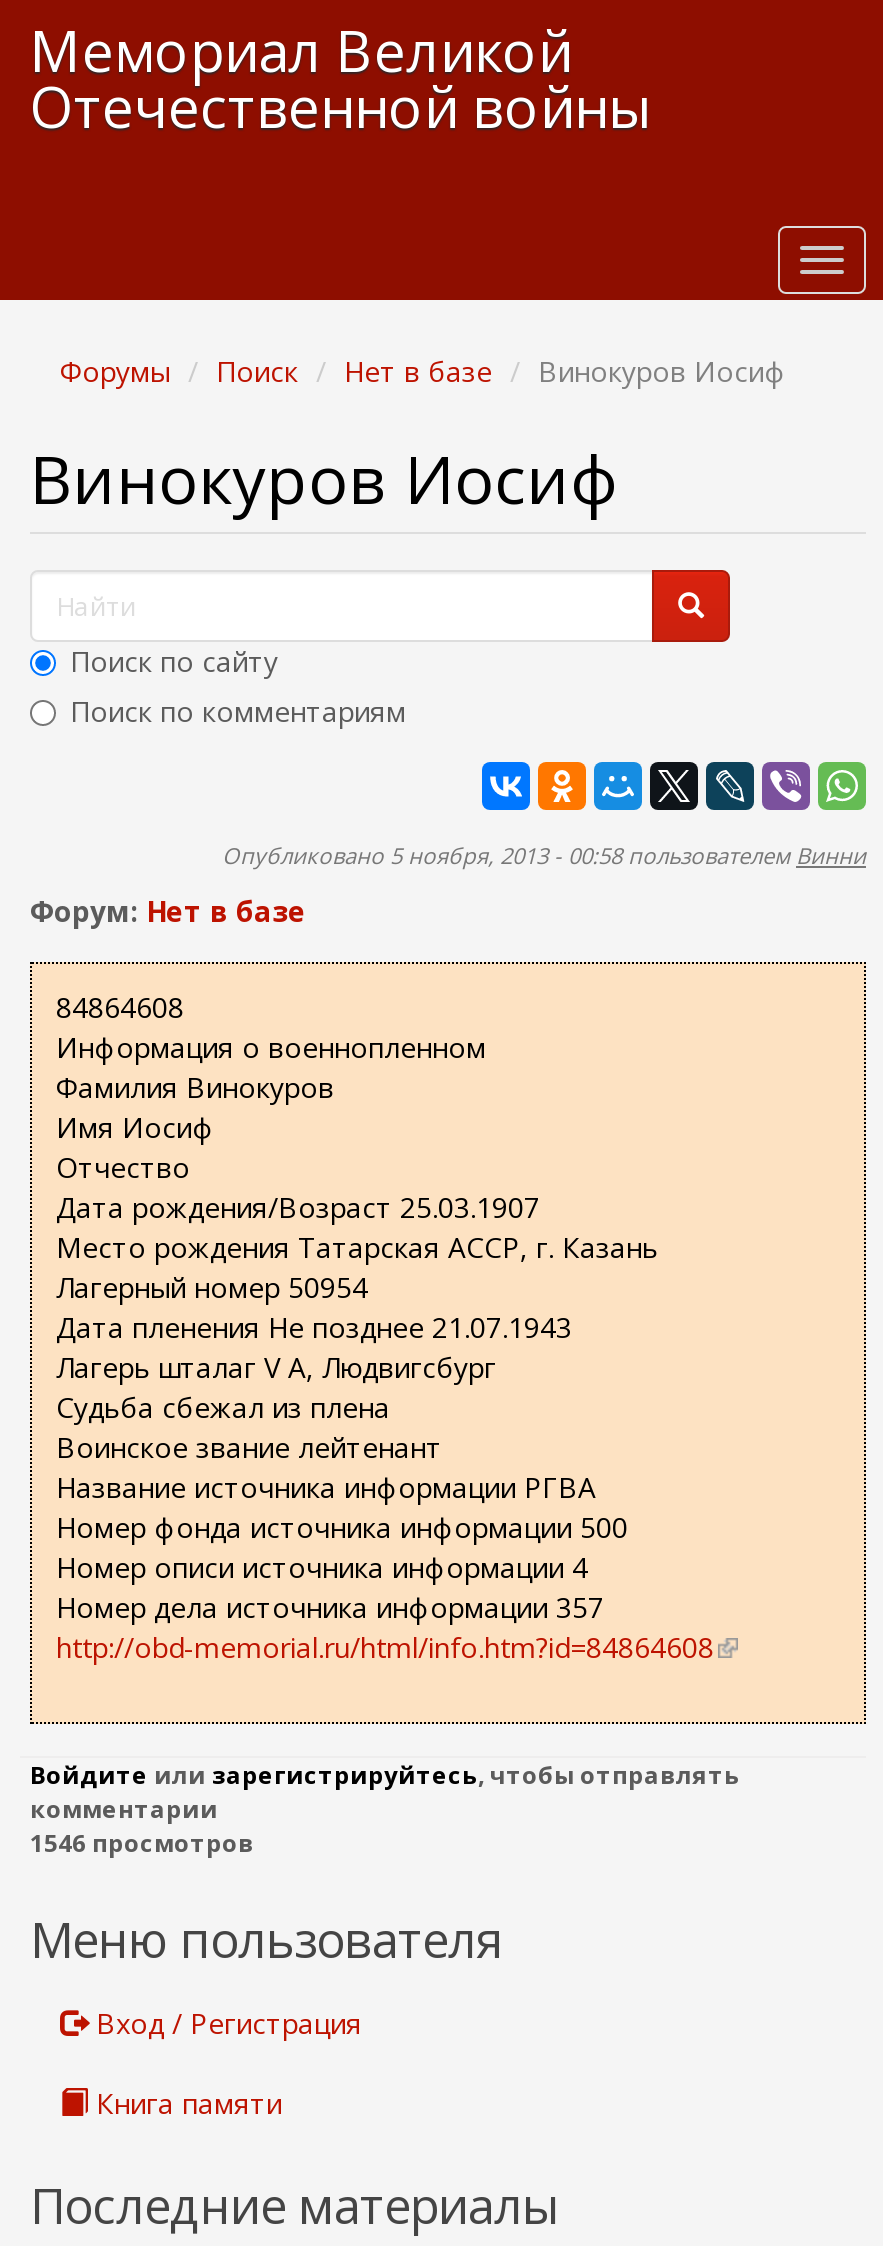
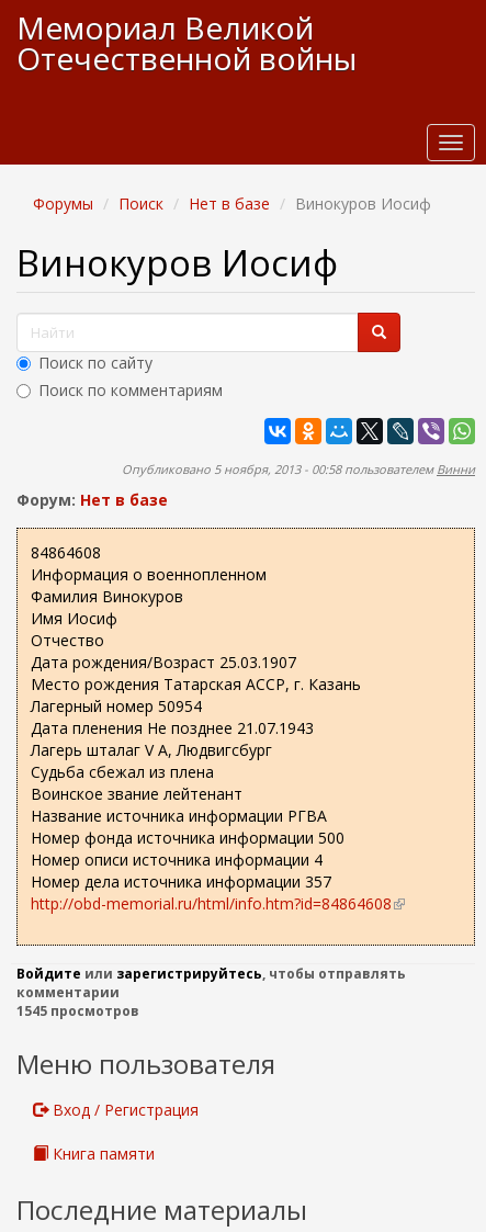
[30,1826,254,1860] 1546 просмотров -> [16,1002,139,1020] 1545 просмотров

